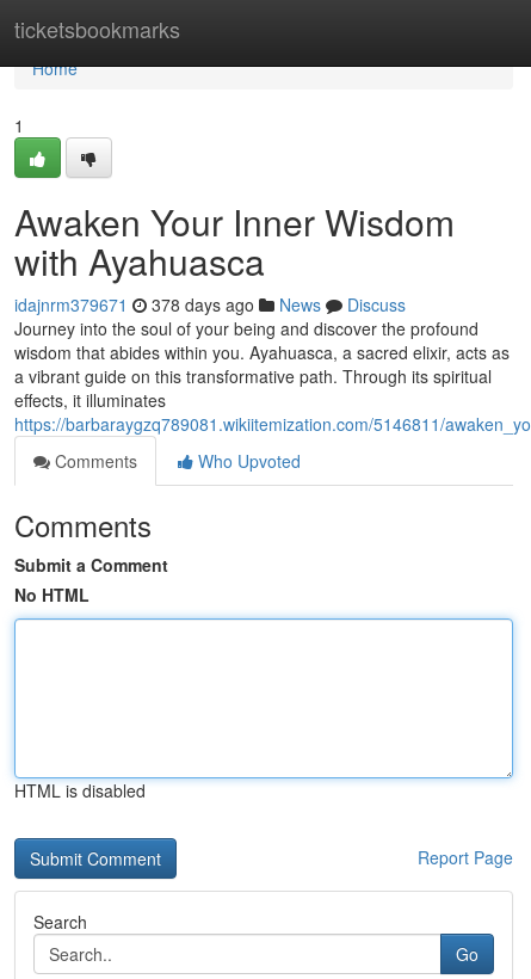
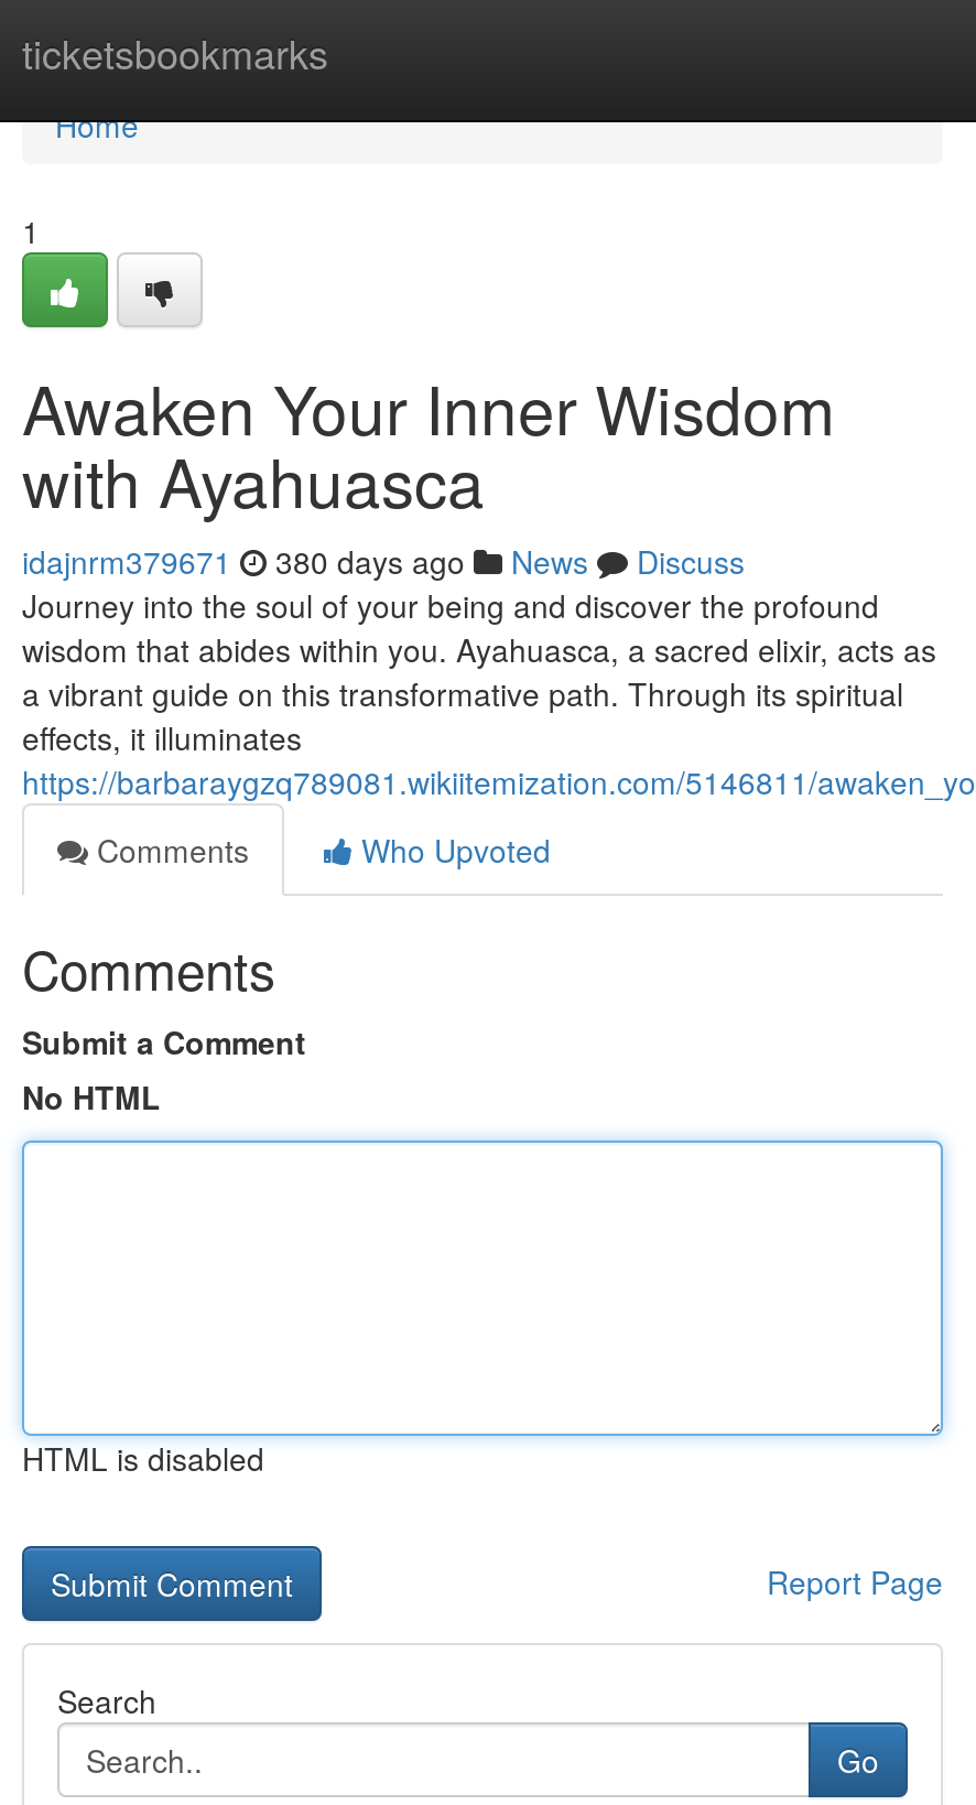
[14,293,406,316] idajnrm379671 378 days ago News Discuss -> [22,539,745,583] idajnrm379671 380 days ago News Discuss

